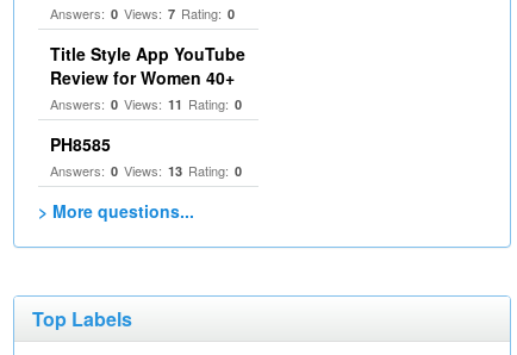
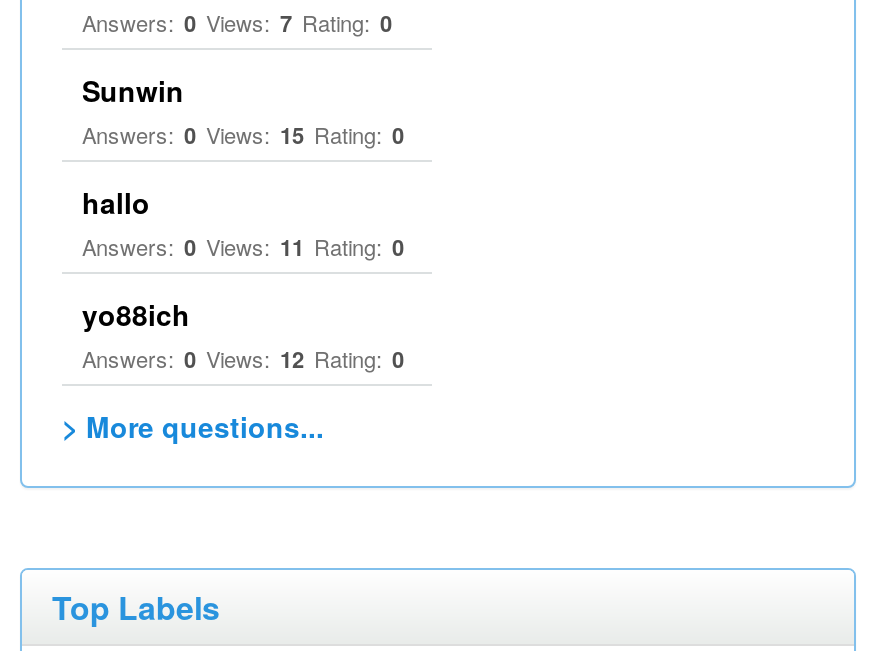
[50,42,245,89] Title Style App YouTube | Review for Women 40+ -> [82,70,404,222] Sunwin | Answers: 0 Views: 15 Rating: 0 | hallo
[50,132,242,180] PH8585 | Answers: 0 Views: 13 Rating: 0 -> [82,294,404,374] yo88ich | Answers: 0 Views: 12 Rating: 0

